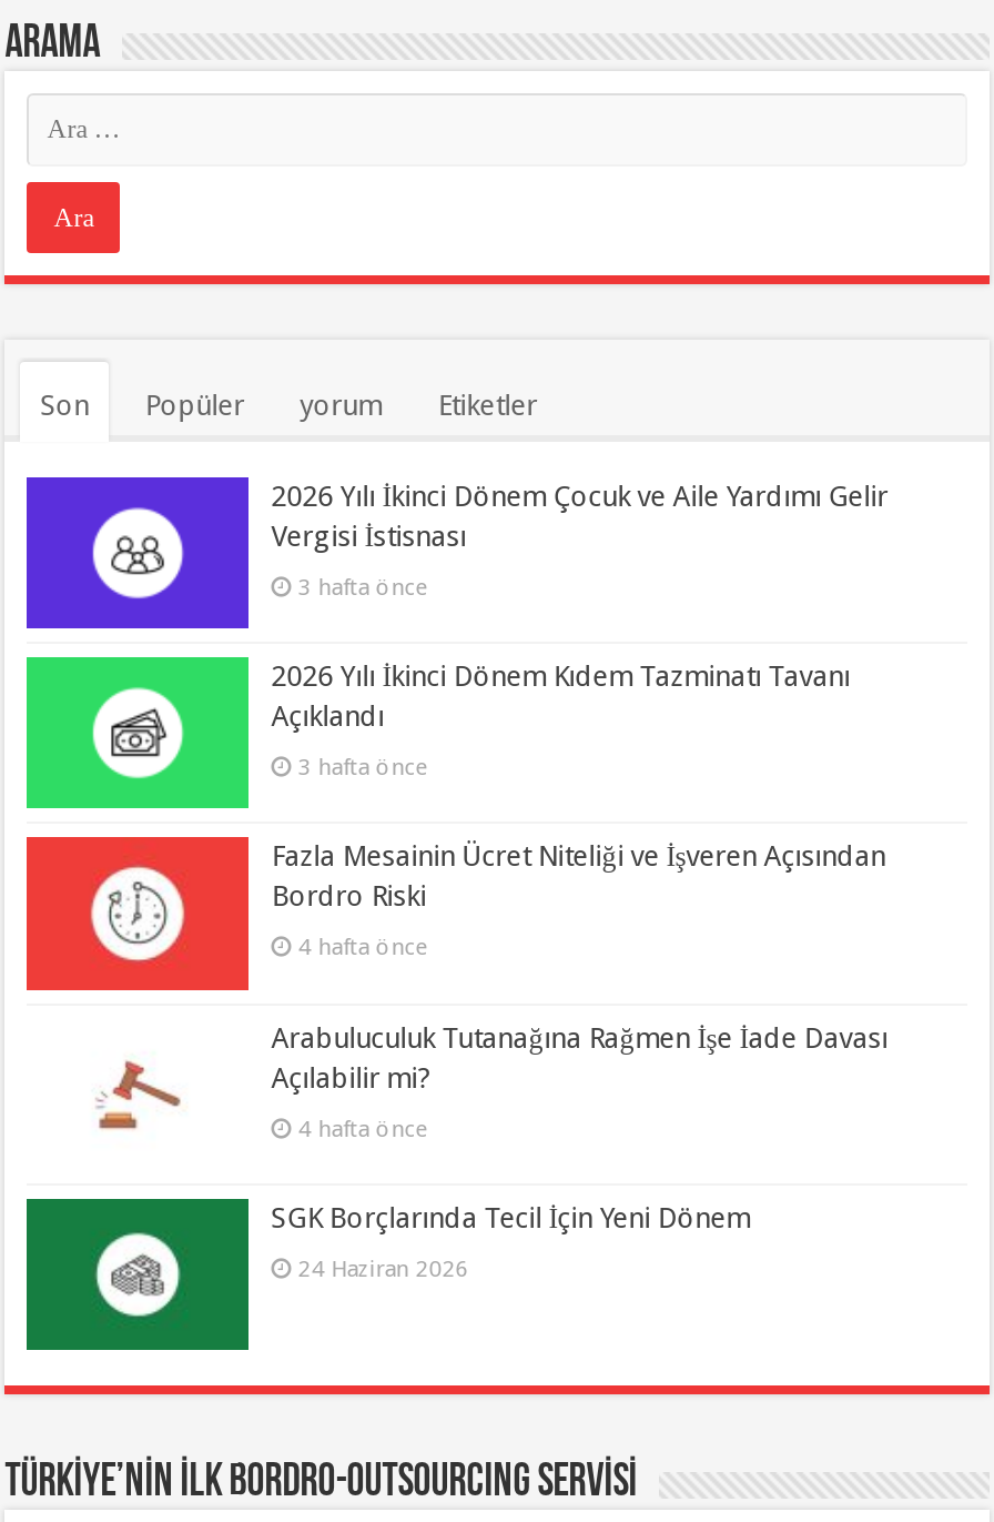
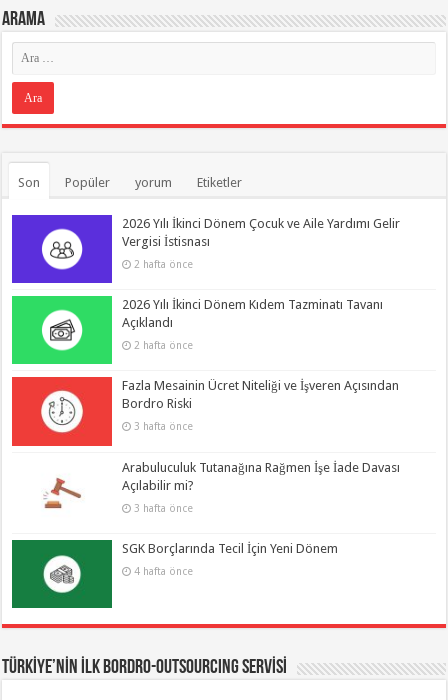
[298,573,429,599] 3 hafta önce -> [134,258,193,270] 2 hafta önce
[298,753,429,780] 3 hafta önce -> [134,339,193,351] 2 hafta önce
[298,933,429,960] 4 hafta önce -> [134,420,193,432] 3 hafta önce
[298,1114,429,1140] 4 hafta önce -> [134,502,193,514] 3 hafta önce
[298,1254,469,1280] 24 Haziran 2026 -> [134,565,193,577] 4 hafta önce

